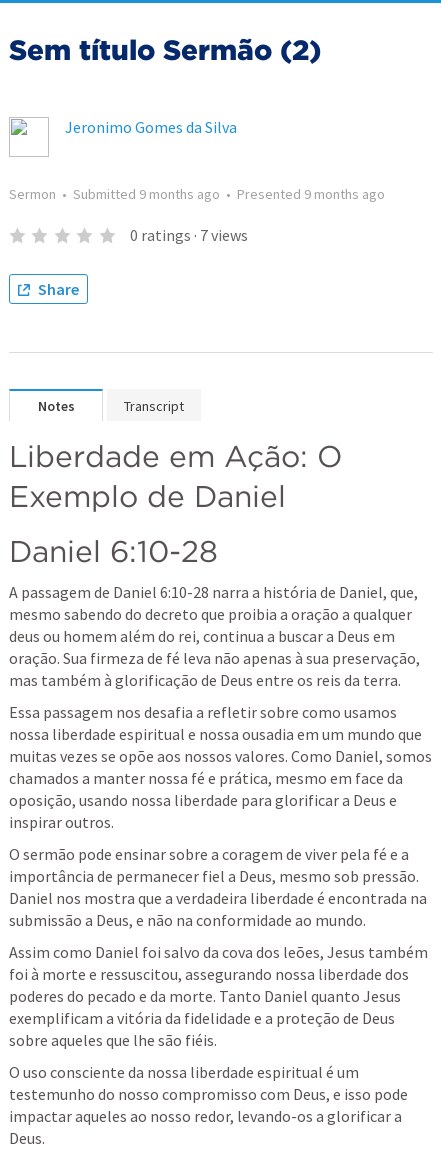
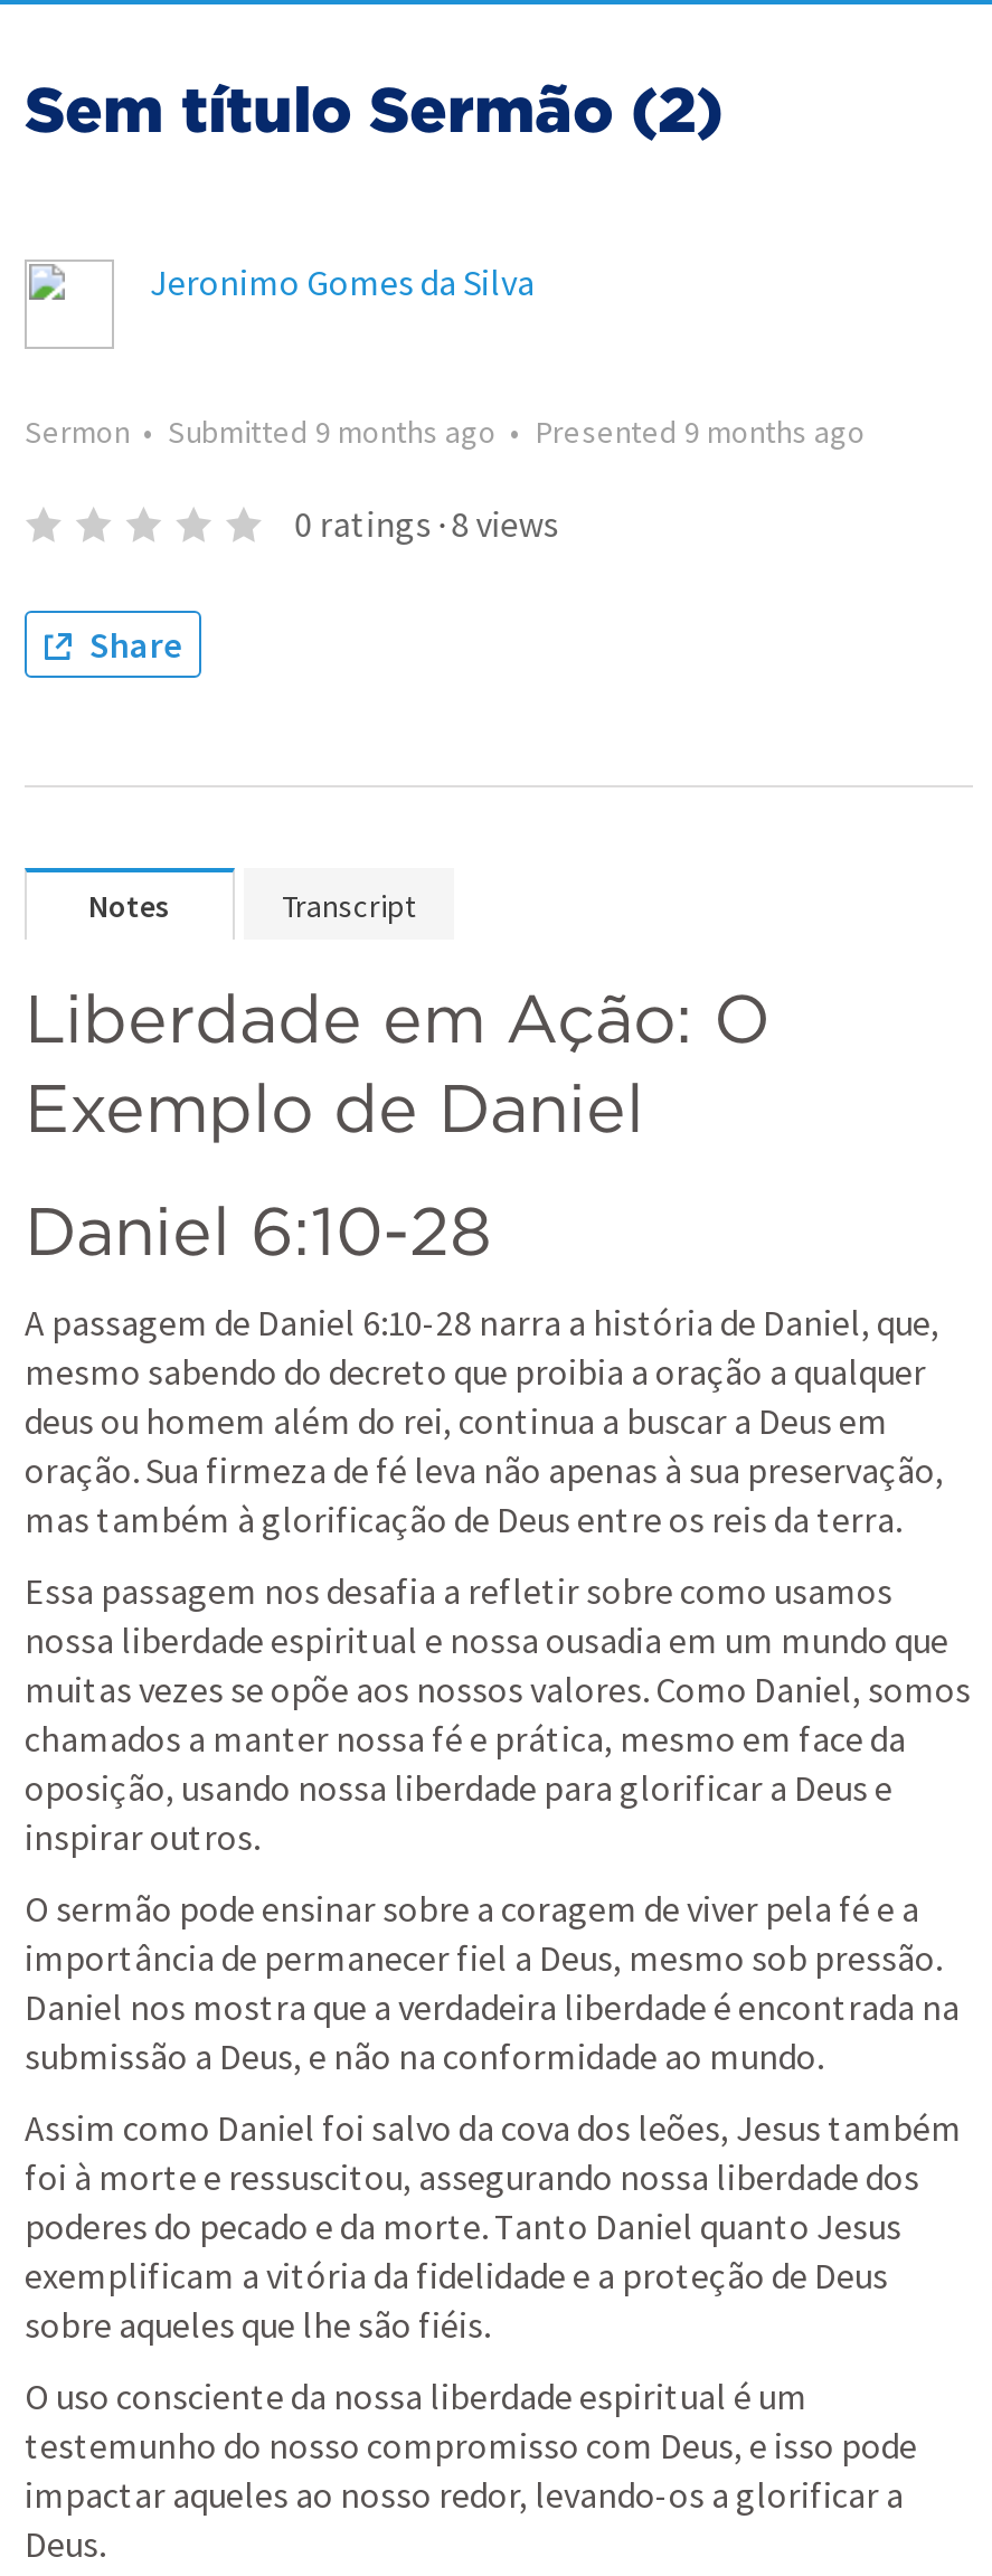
[130,225,248,245] 0 ratings · 7 views -> [295,501,559,546] 0 ratings · 8 views

